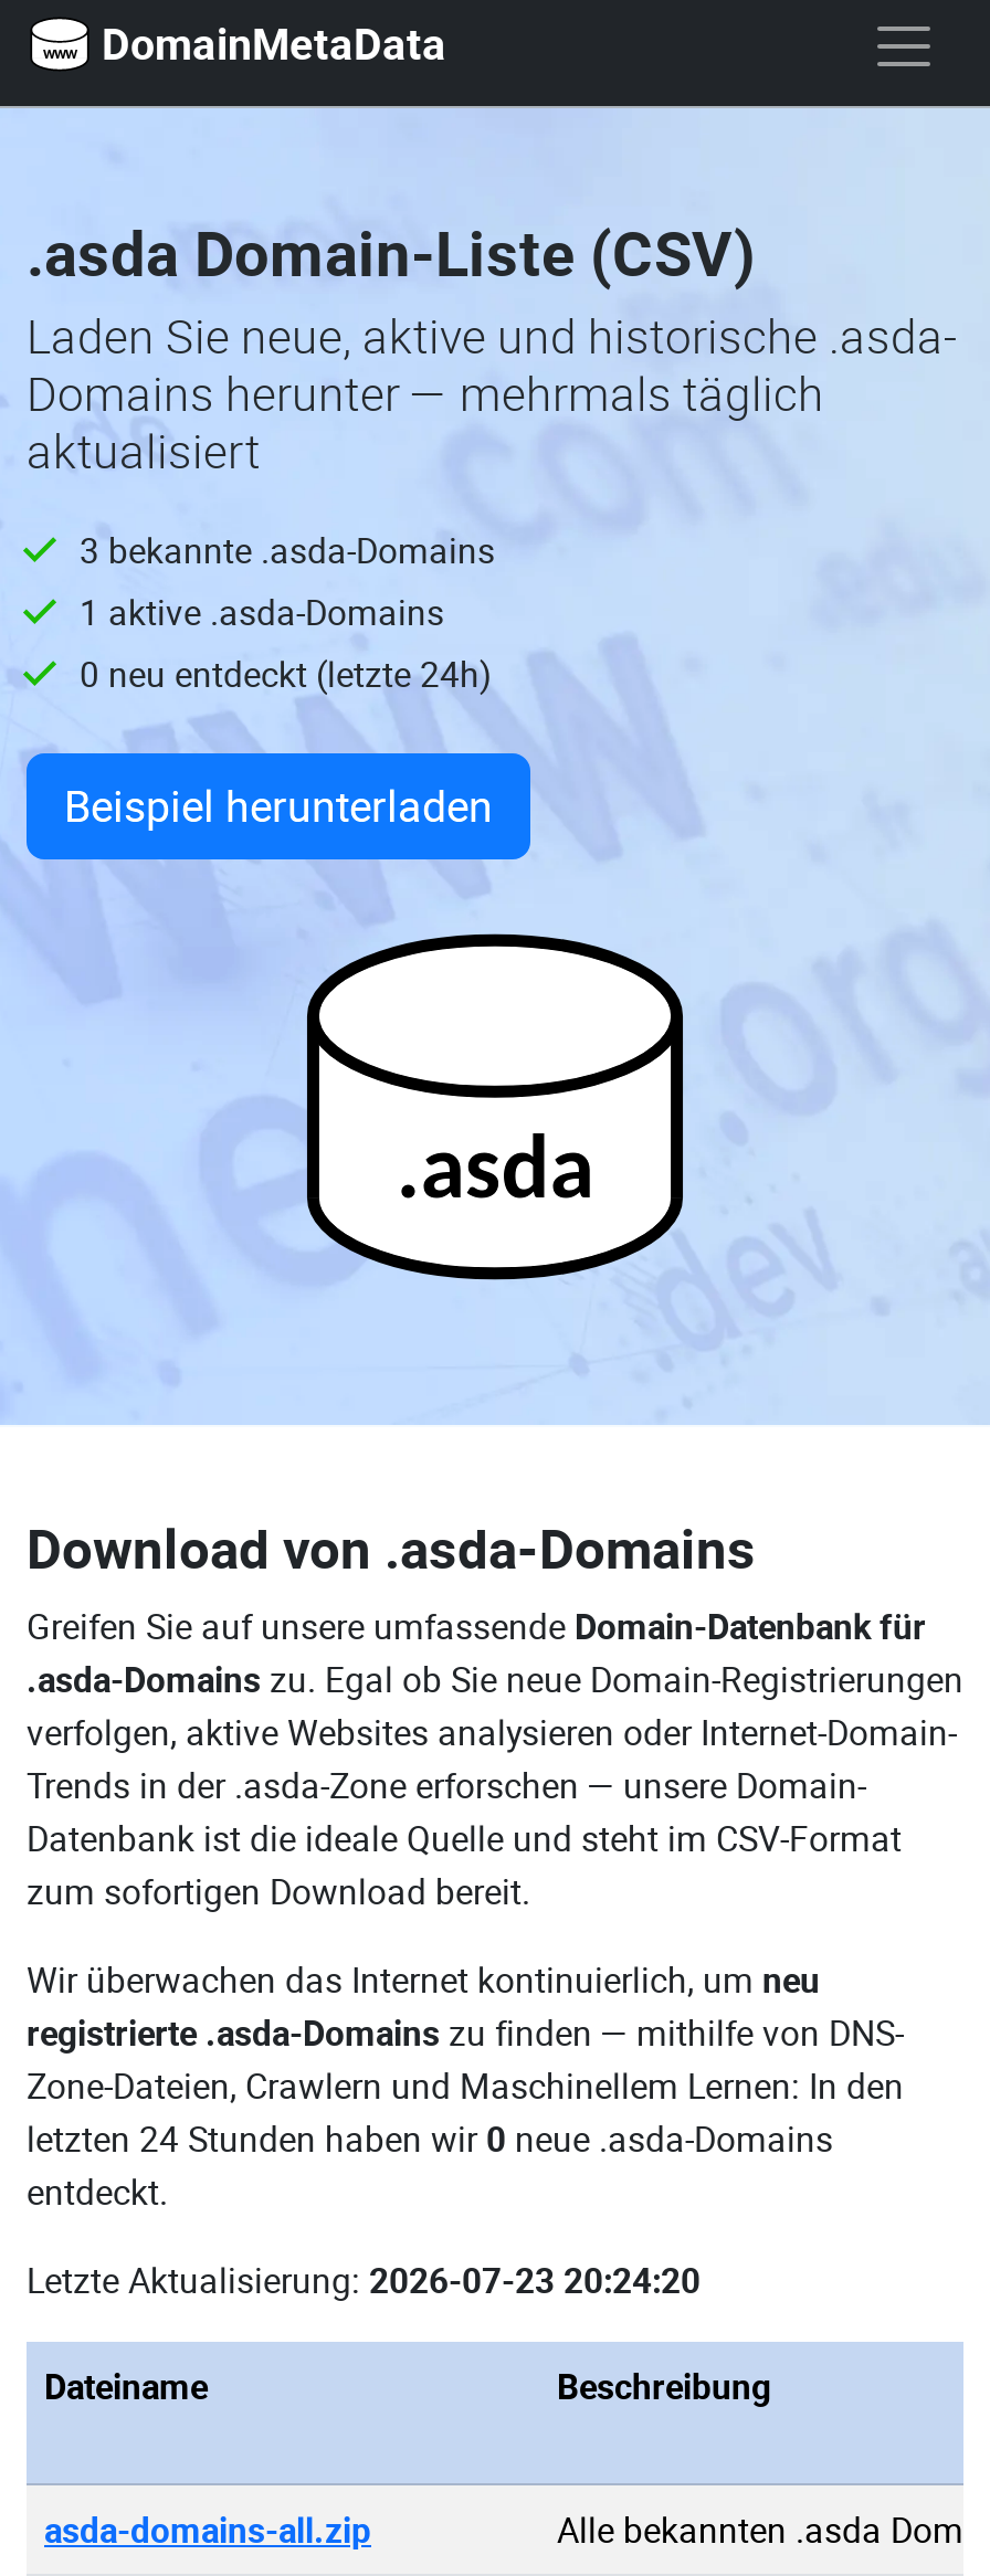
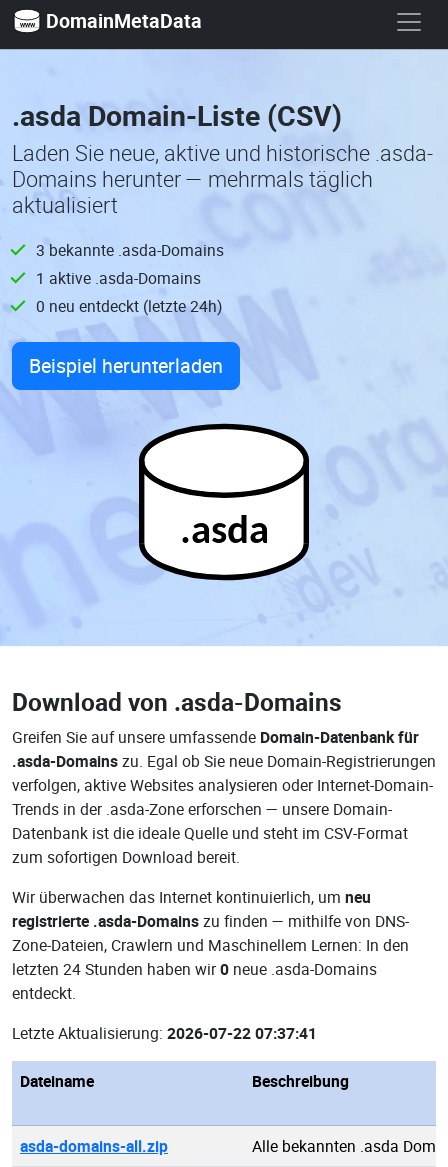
[27,2256,701,2304] Letzte Aktualisierung: 2026-07-23 20:24:20 -> [12,1022,317,1044] Letzte Aktualisierung: 2026-07-22 07:37:41

